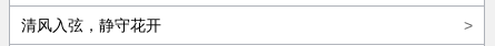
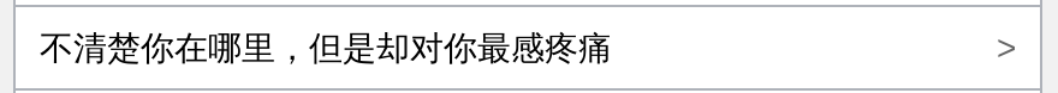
[21,16,161,34] 清风入弦，静守花开 -> [40,29,612,67] 不清楚你在哪里，但是却对你最感疼痛

